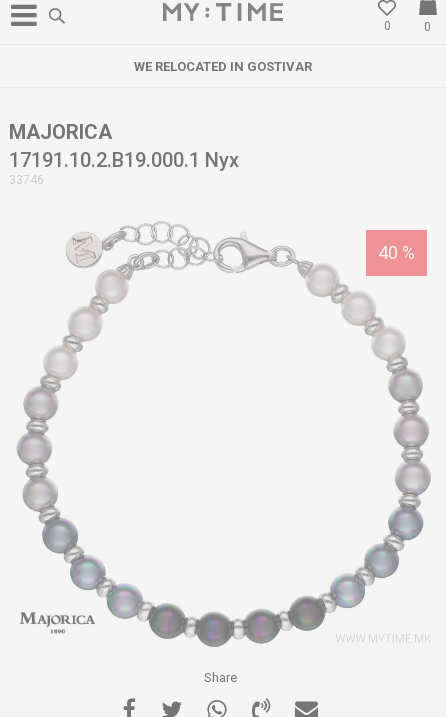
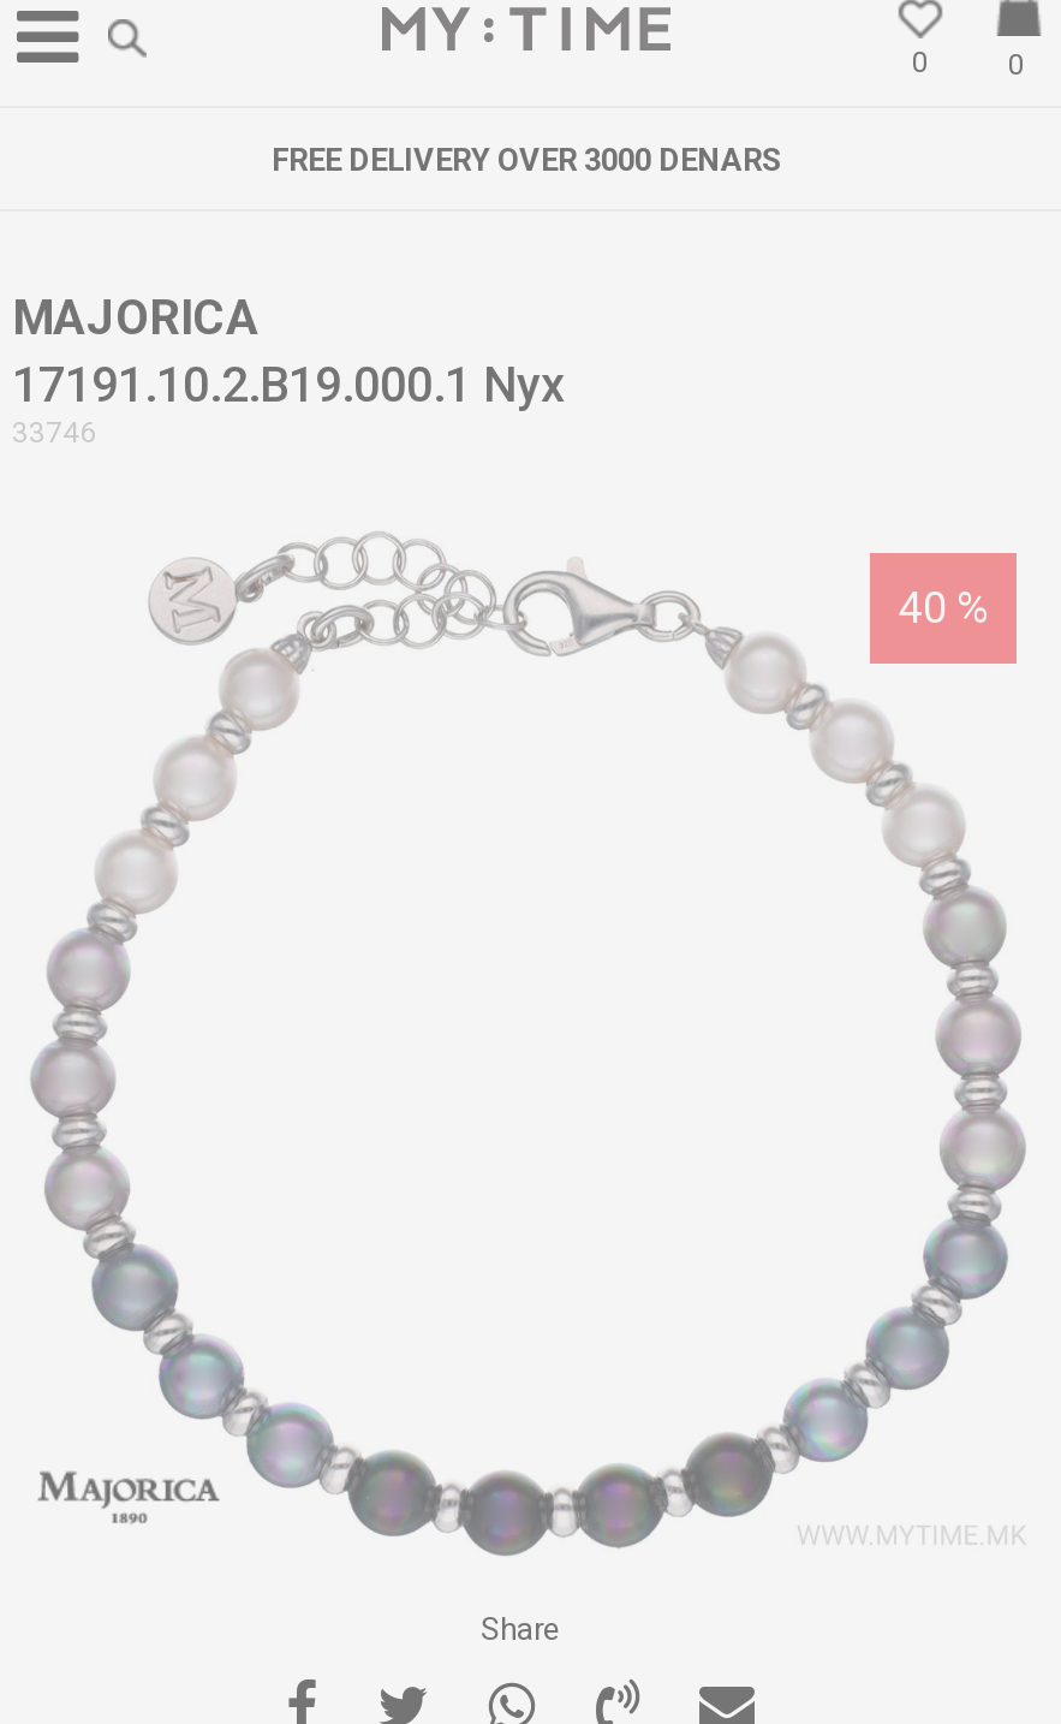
[134,59,312,74] WE RELOCATED IN GOSTIVAR -> [272,142,781,178] FREE DELIVERY OVER 3000 DENARS

